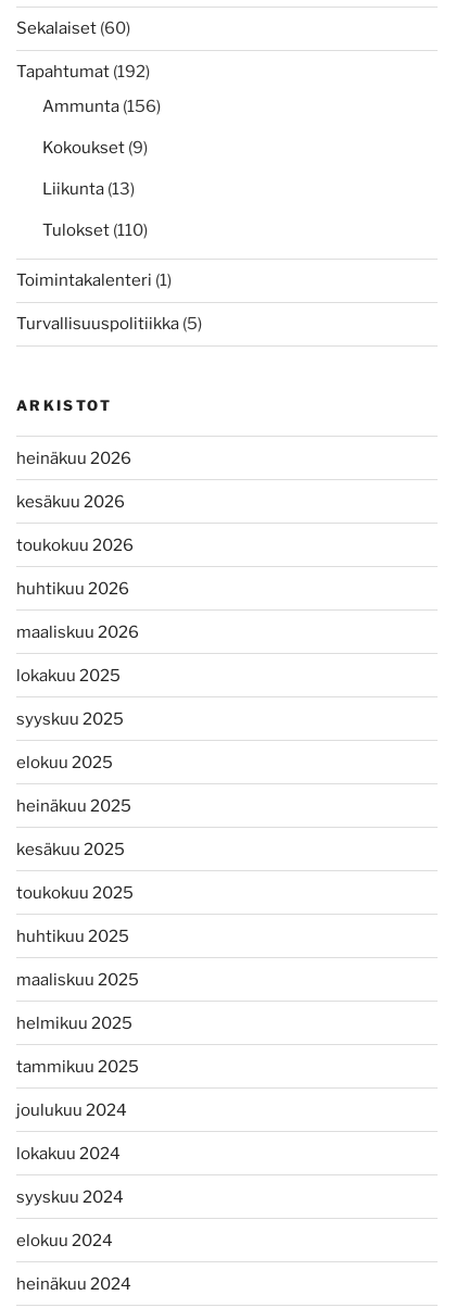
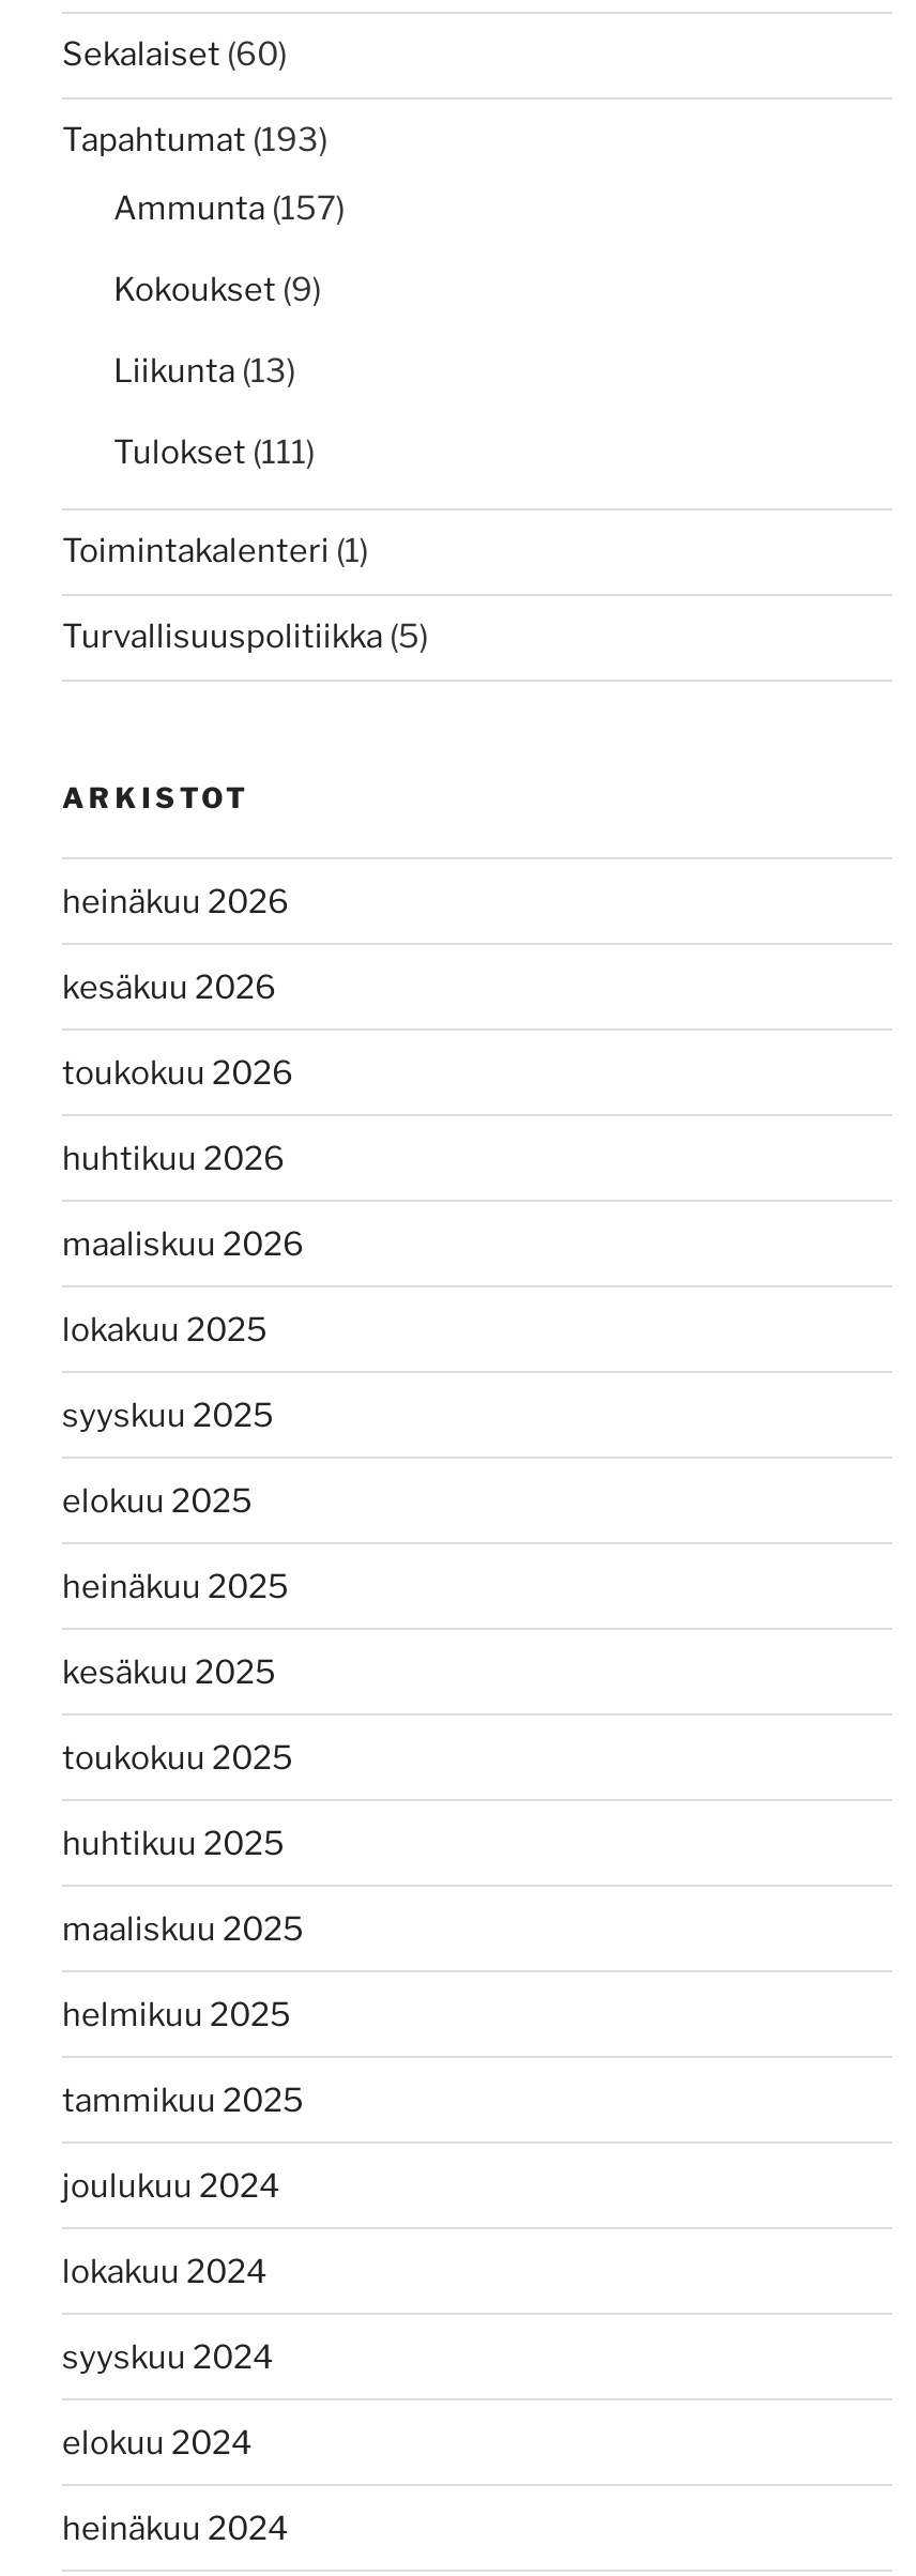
[16,62,150,82] Tapahtumat (192) -> [62,122,327,161] Tapahtumat (193)
[42,97,161,116] Ammunta (156) -> [113,189,345,228] Ammunta (157)
[42,221,148,240] Tulokset (110) -> [113,433,315,472] Tulokset (111)

